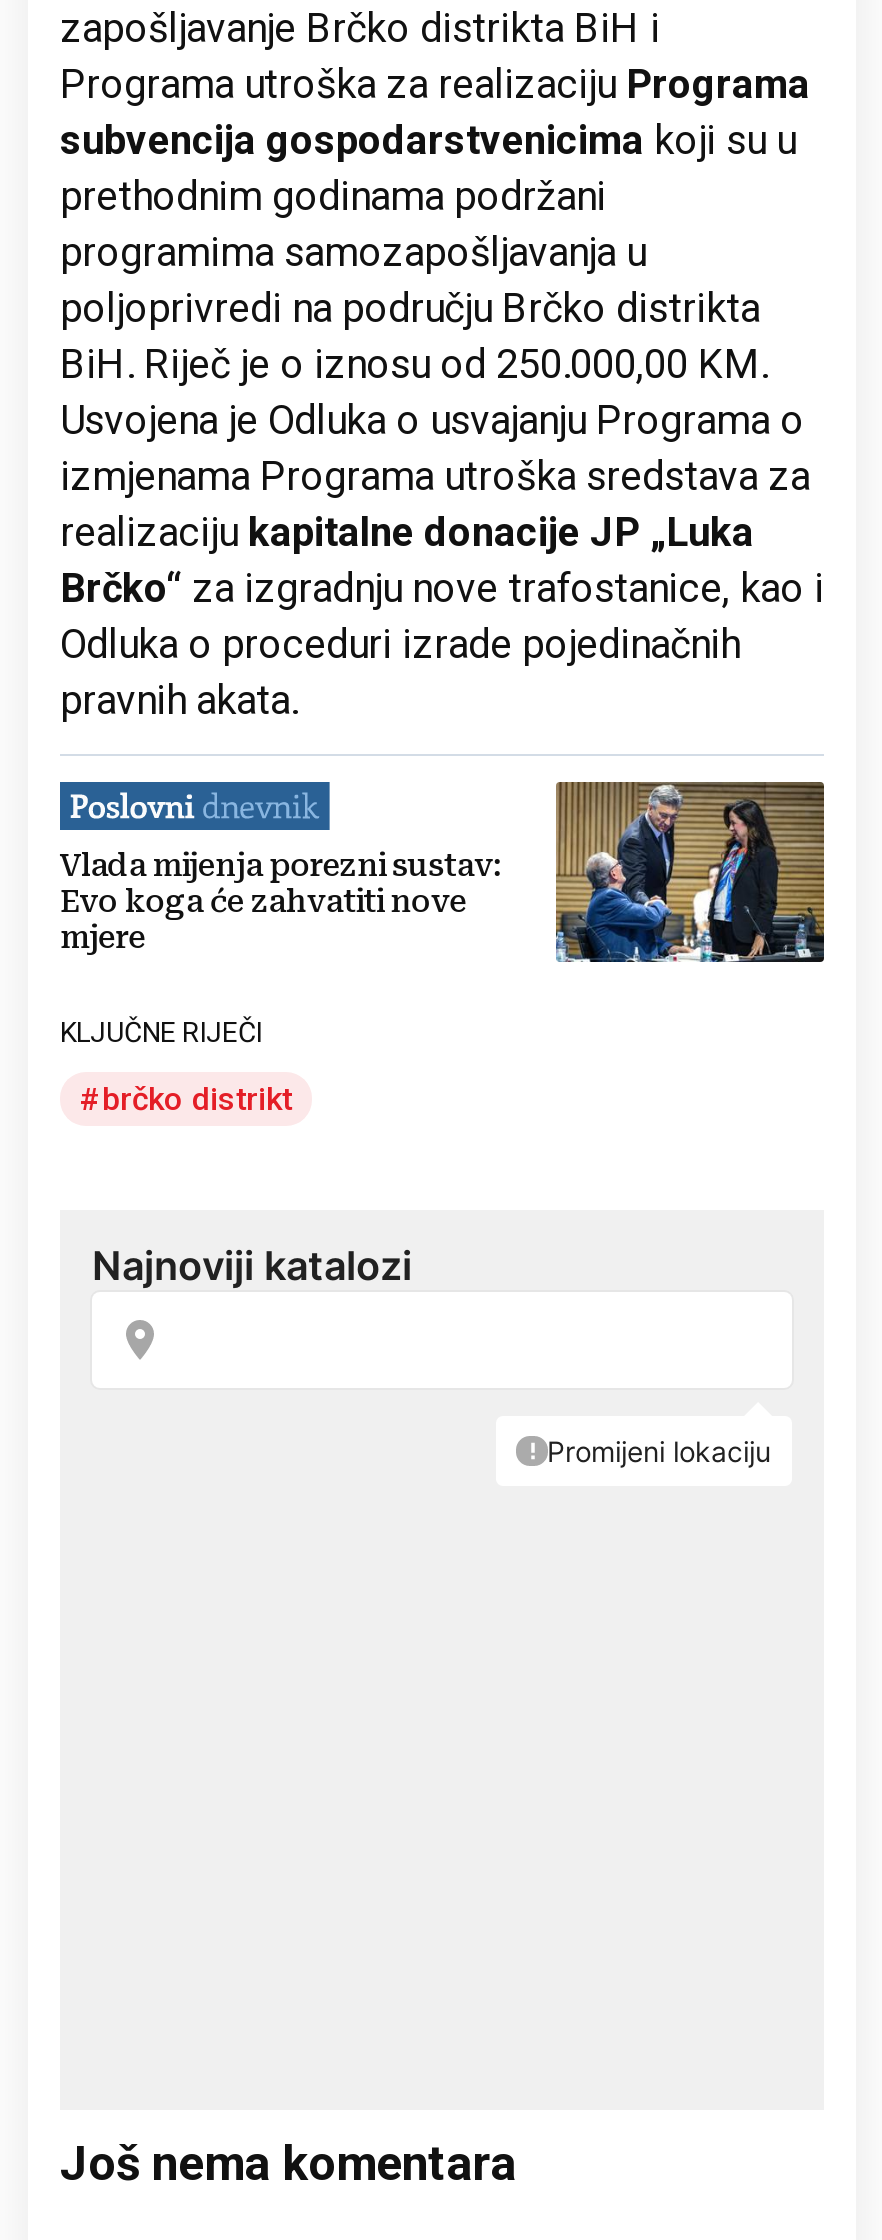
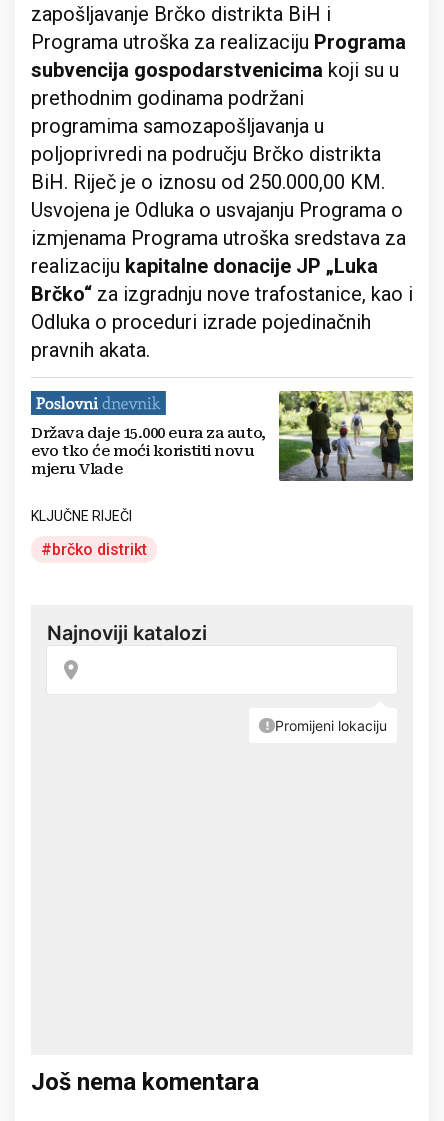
[60,780,826,962] [image] | Vlada mijenja porezni sustav: | Evo koga će zahvatiti nove | mjere -> [31,390,414,482] [image] | Država daje 15.000 eura za auto, | evo tko će moći koristiti novu | mjeru Vlade

